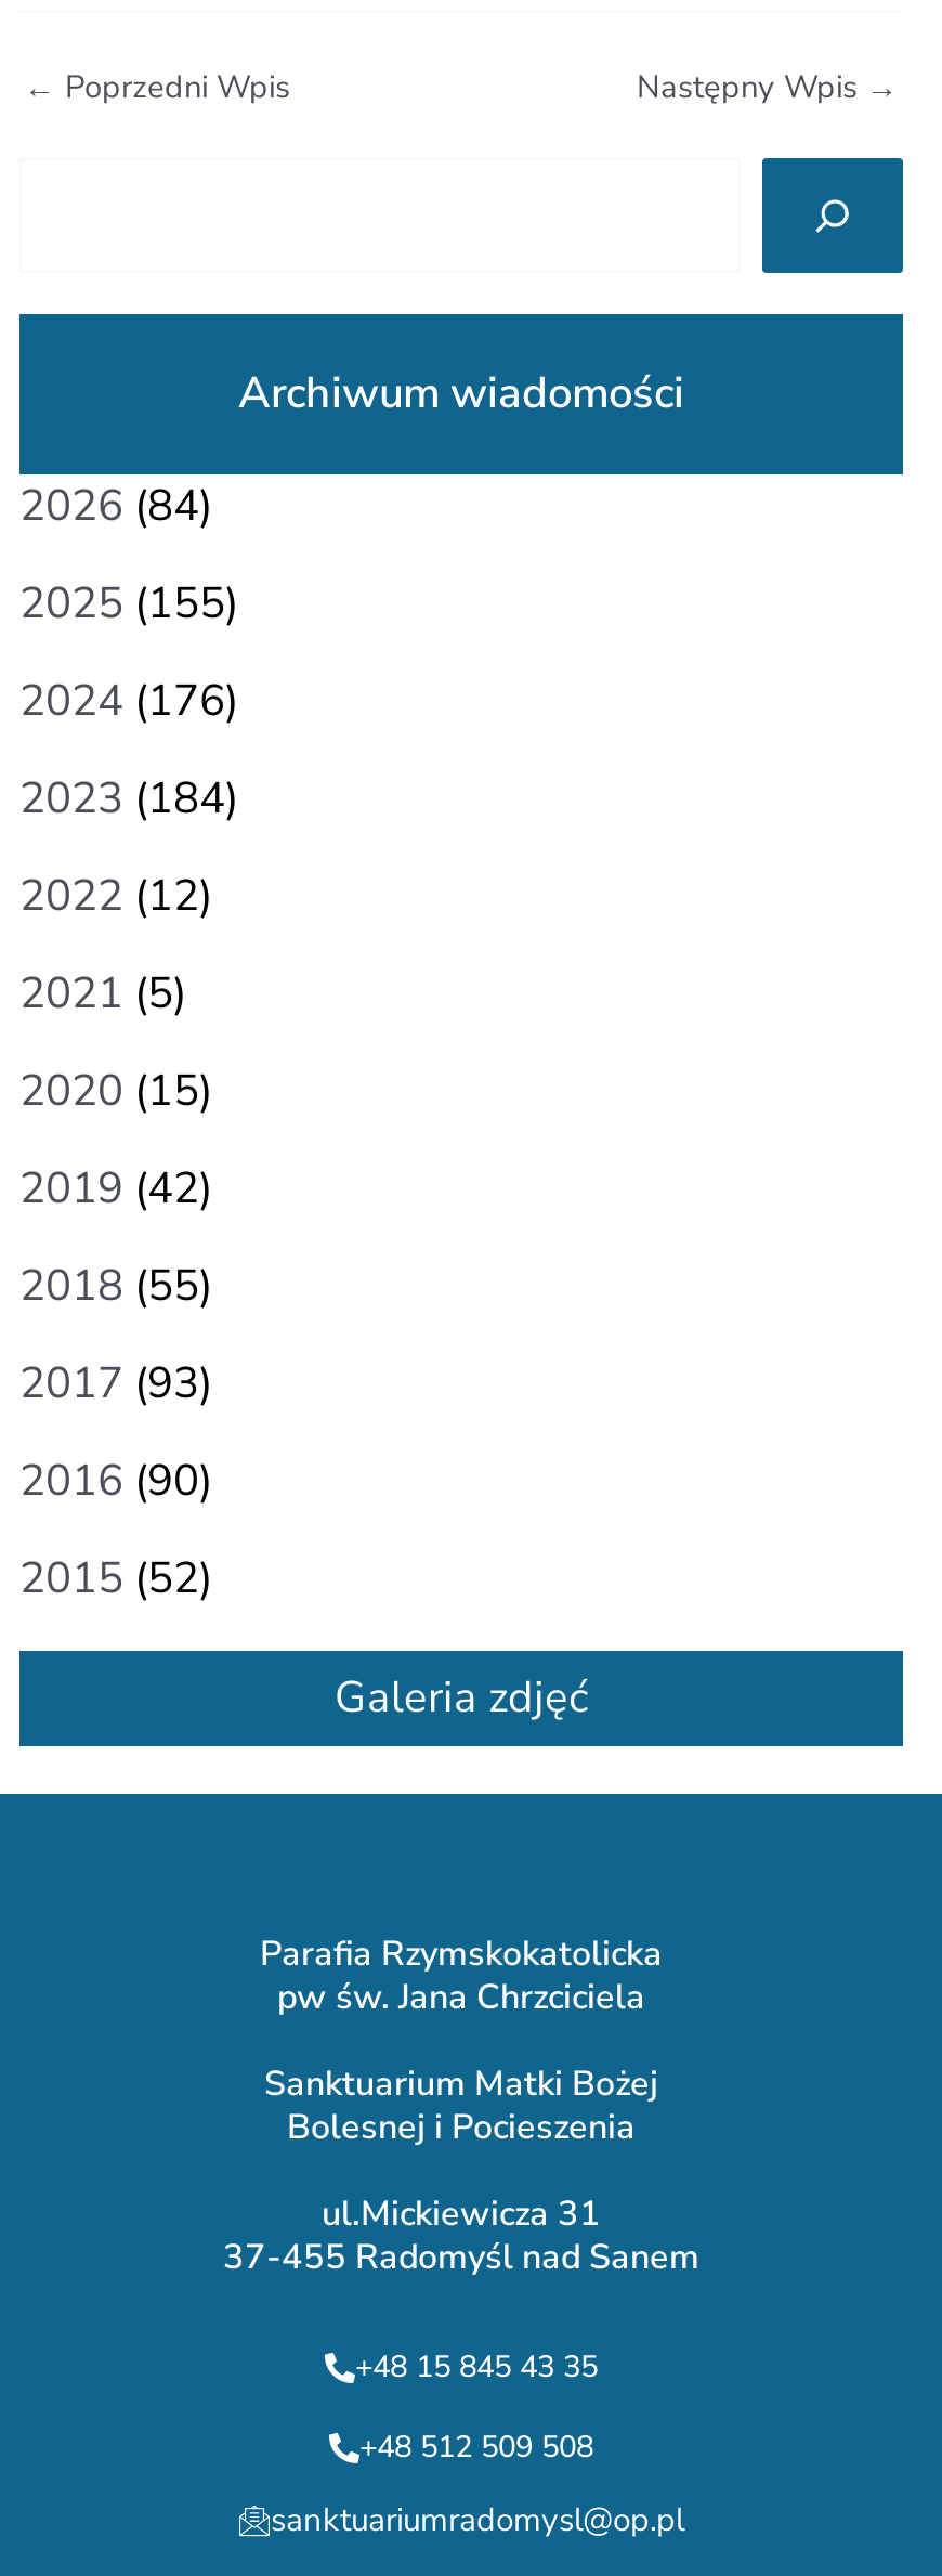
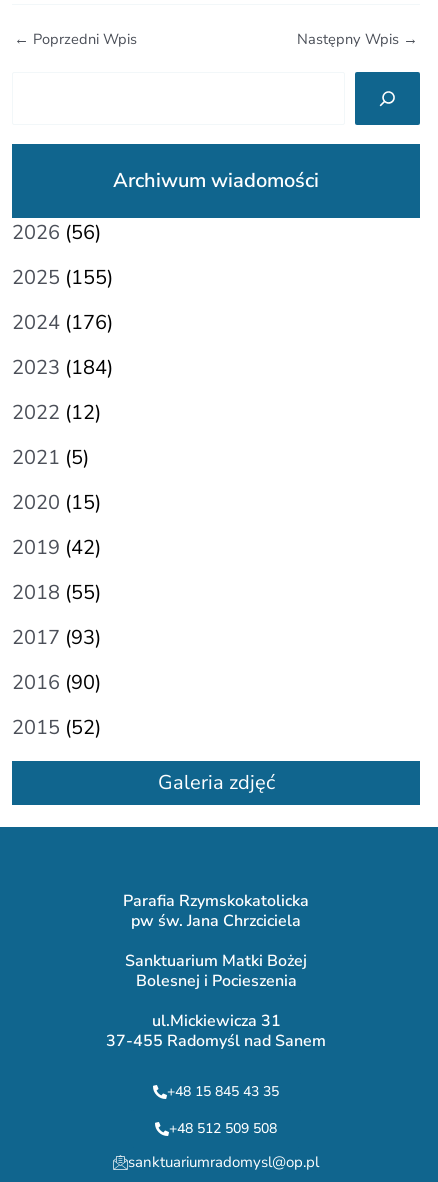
[19,476,212,535] 2026(84) -> [12,219,101,246] 2026(56)

